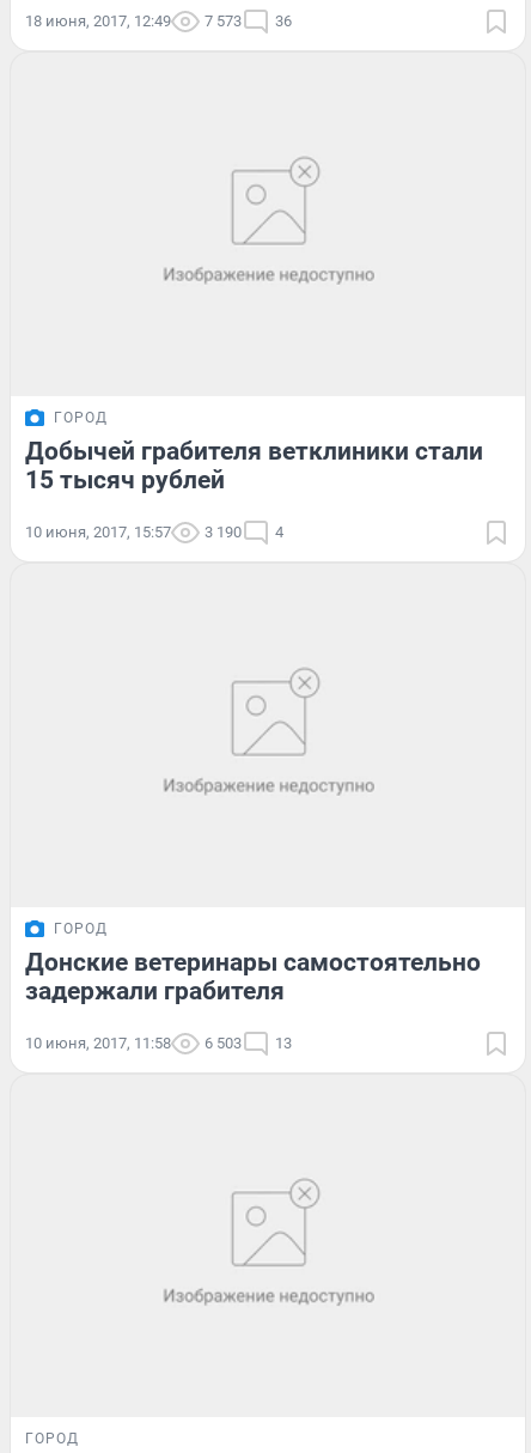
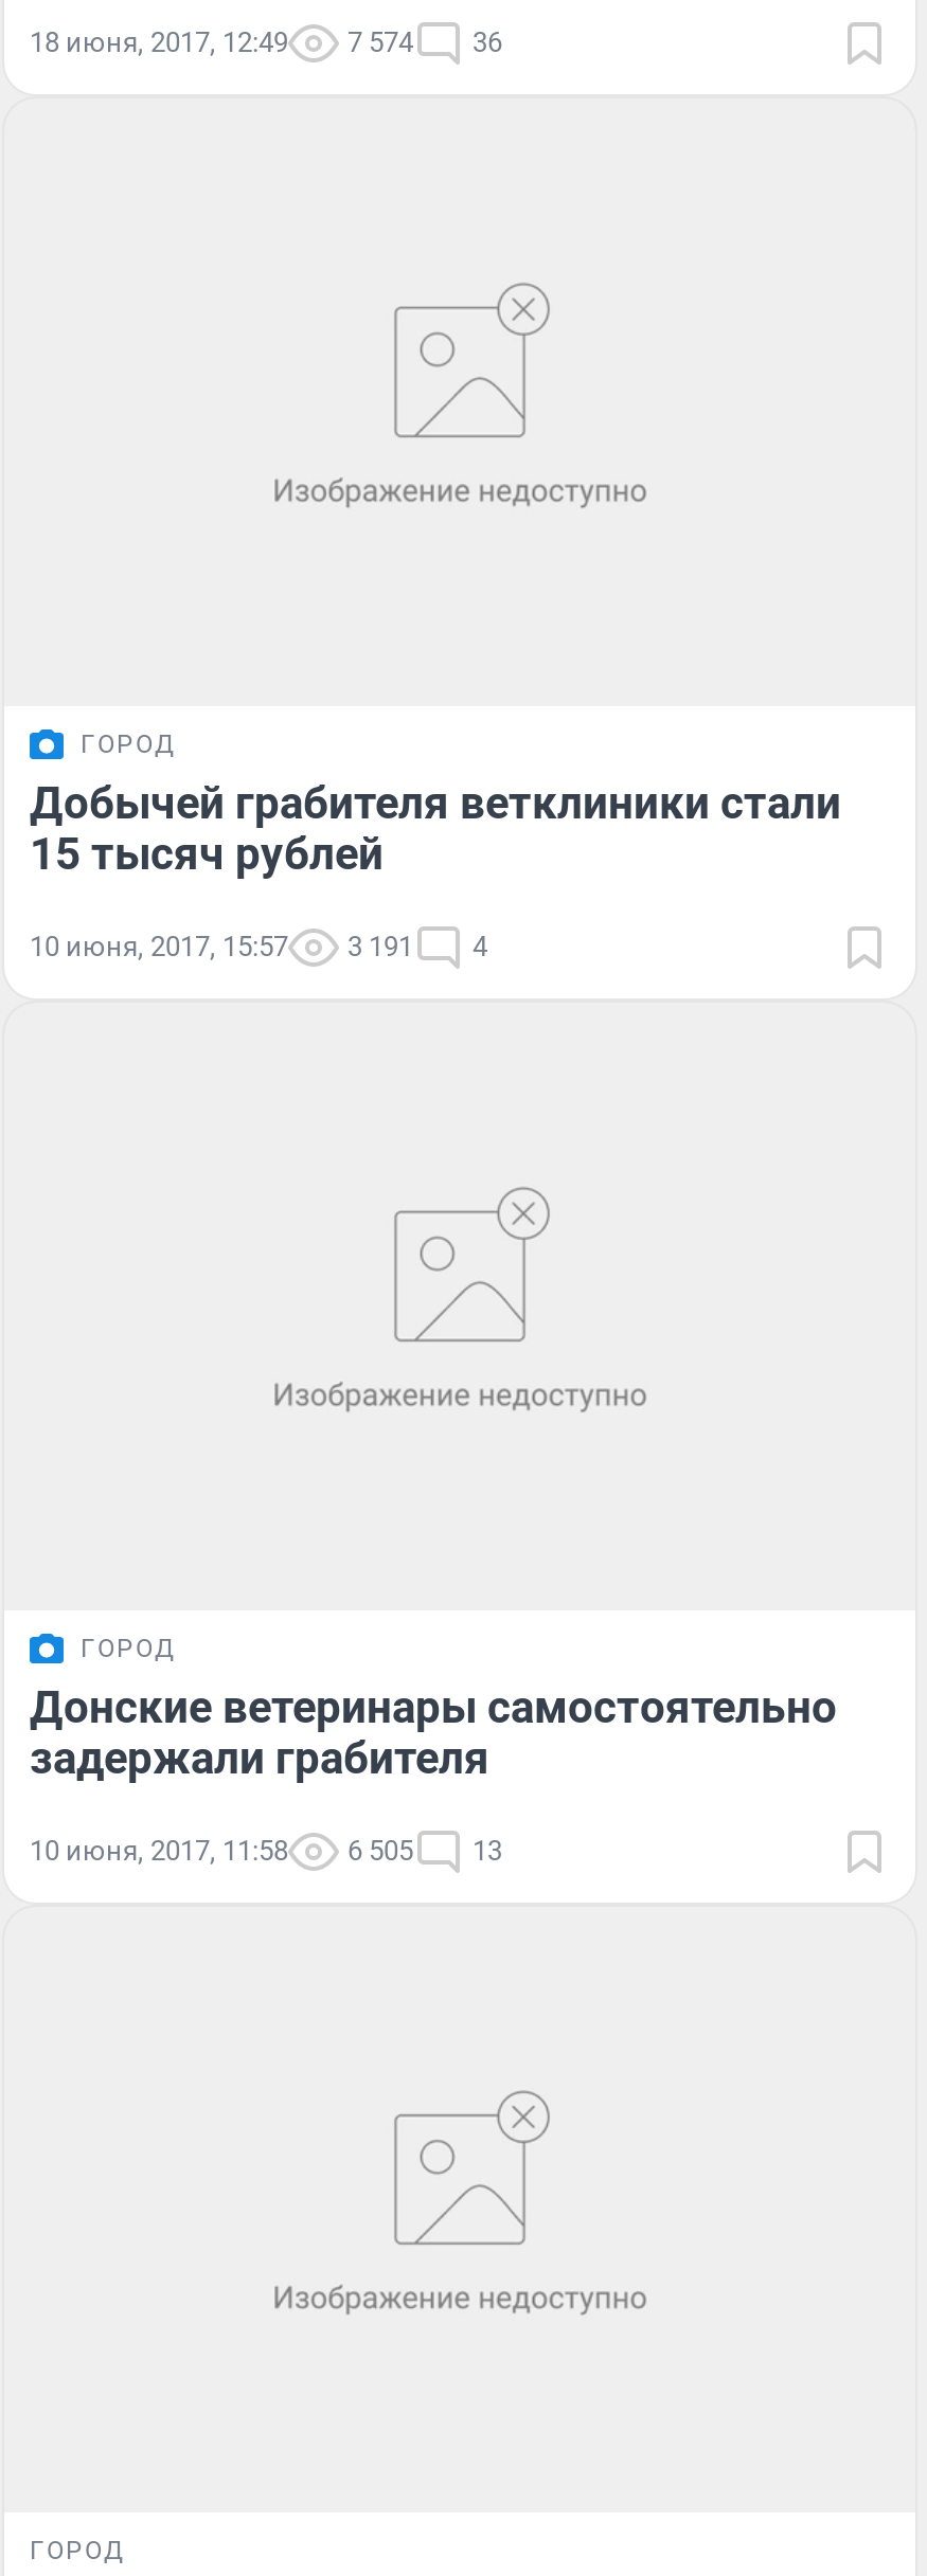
[25,12,292,30] 18 июня, 2017, 12:49 7 573 36 -> [30,27,502,59] 18 июня, 2017, 12:49 7 574 36
[25,523,283,541] 10 июня, 2017, 15:57 3 190 4 -> [30,930,487,962] 10 июня, 2017, 15:57 3 191 4
[25,1033,292,1051] 10 июня, 2017, 11:58 6 503 13 -> [30,1834,502,1866] 10 июня, 2017, 11:58 6 505 13

